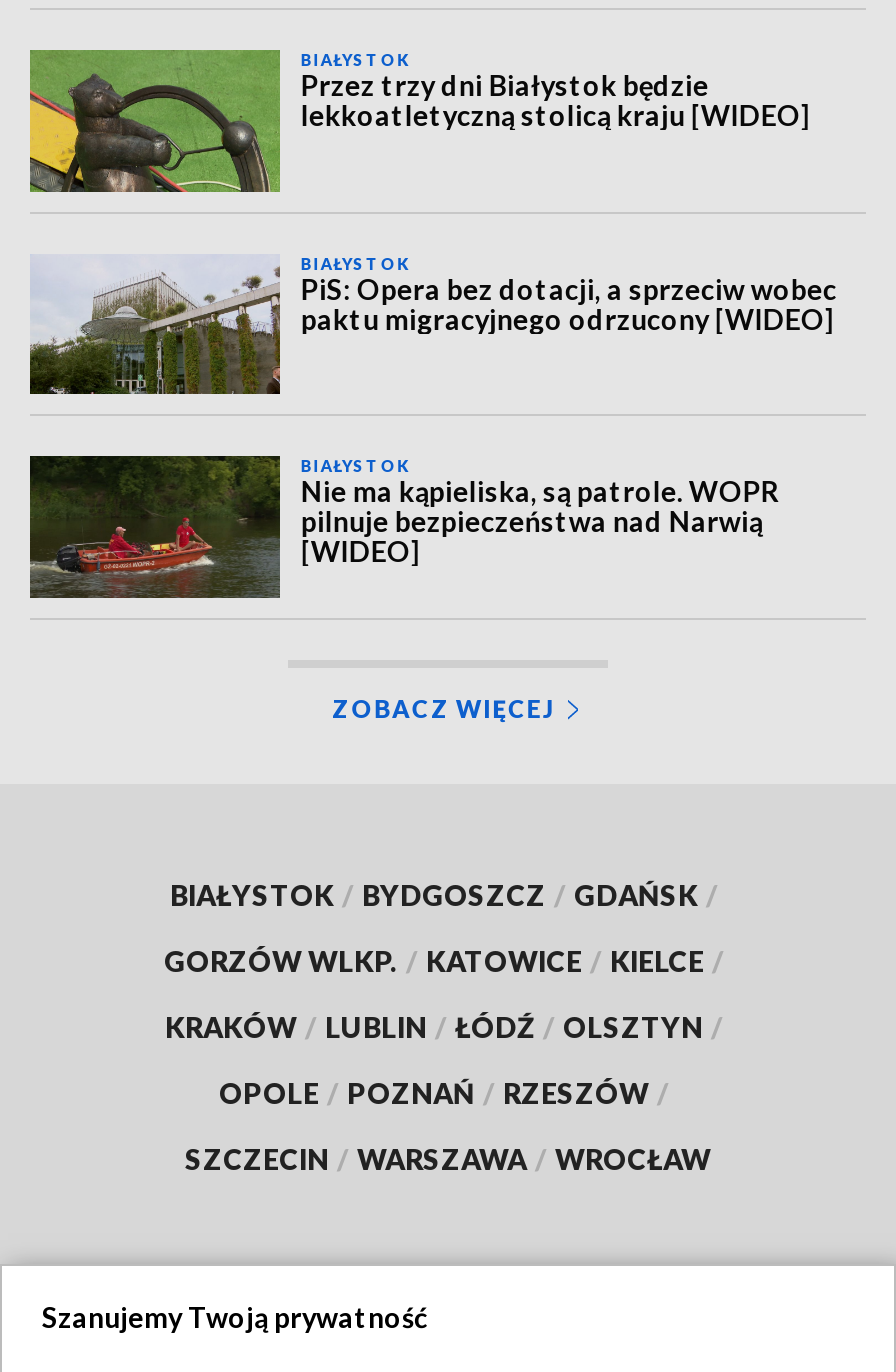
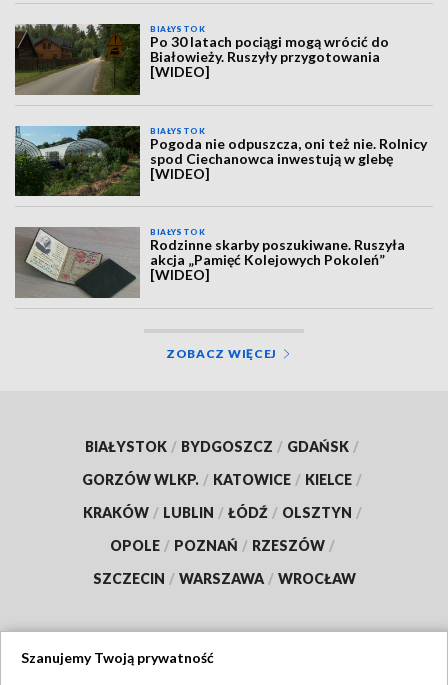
[28,48,811,194] [image] | Przez trzy dni Białystok będzie | lekkoatletyczną stolicą kraju [WIDEO] -> [14,23,389,96] [image] | Po 30 latach pociągi mogą wrócić do | Białowieży. Ruszyły przygotowania | [WIDEO]
[30,254,837,394] [image] | PiS: Opera bez dotacji, a sprzeciw wobec | paktu migracyjnego odrzucony [WIDEO] -> [14,125,427,196] [image] | Pogoda nie odpuszcza, oni też nie. Rolnicy | spod Ciechanowca inwestują w glebę | [WIDEO]
[28,456,779,598] [image] | Nie ma kąpieliska, są patrole. WOPR | pilnuje bezpieczeństwa nad Narwią -> [15,228,405,298] [image] | Rodzinne skarby poszukiwane. Ruszyła | akcja „Pamięć Kolejowych Pokoleń”

